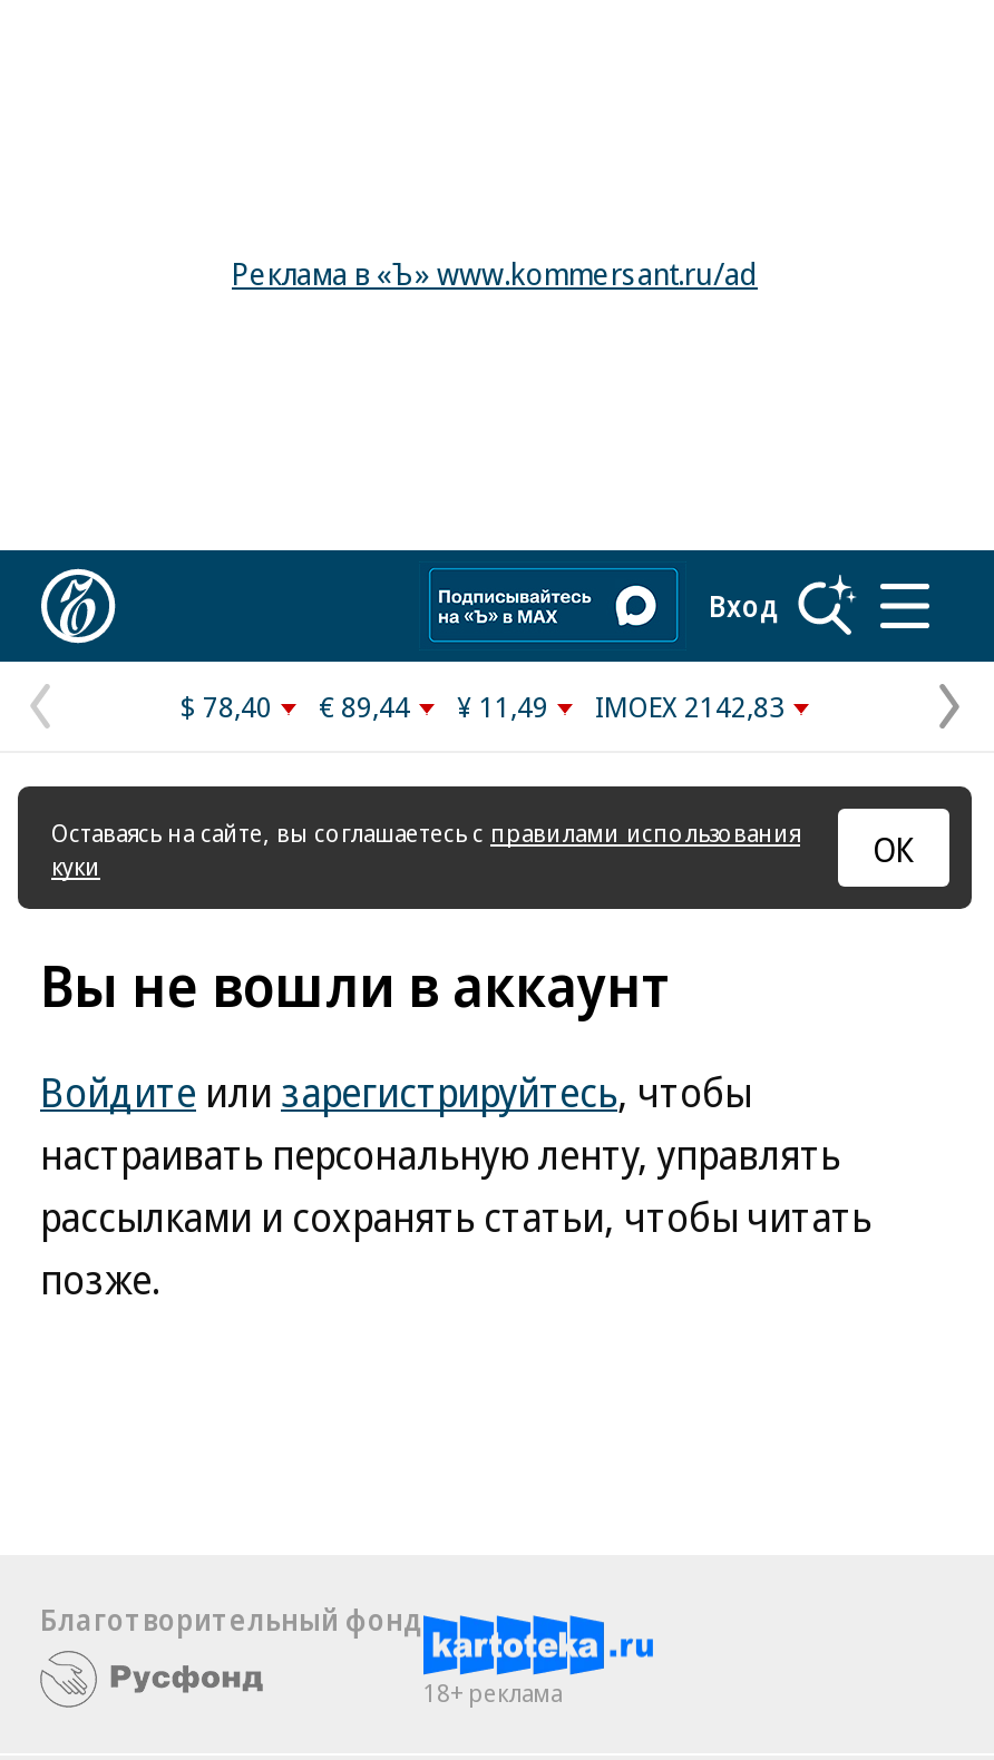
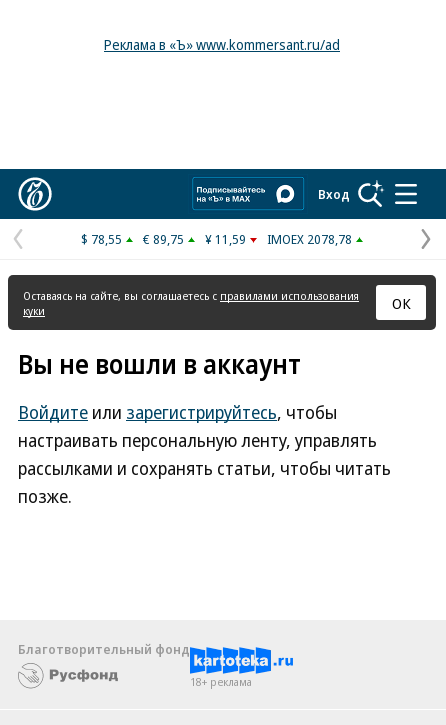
[181,686,272,726] $ 78,40 -> [81,230,122,248] $ 78,55
[319,686,410,726] € 89,44 -> [143,230,184,248] € 89,75
[457,686,548,726] ¥ 11,49 -> [205,230,246,248] ¥ 11,59
[595,686,785,726] IMOEX 2142,83 -> [267,230,352,248] IMOEX 2078,78

